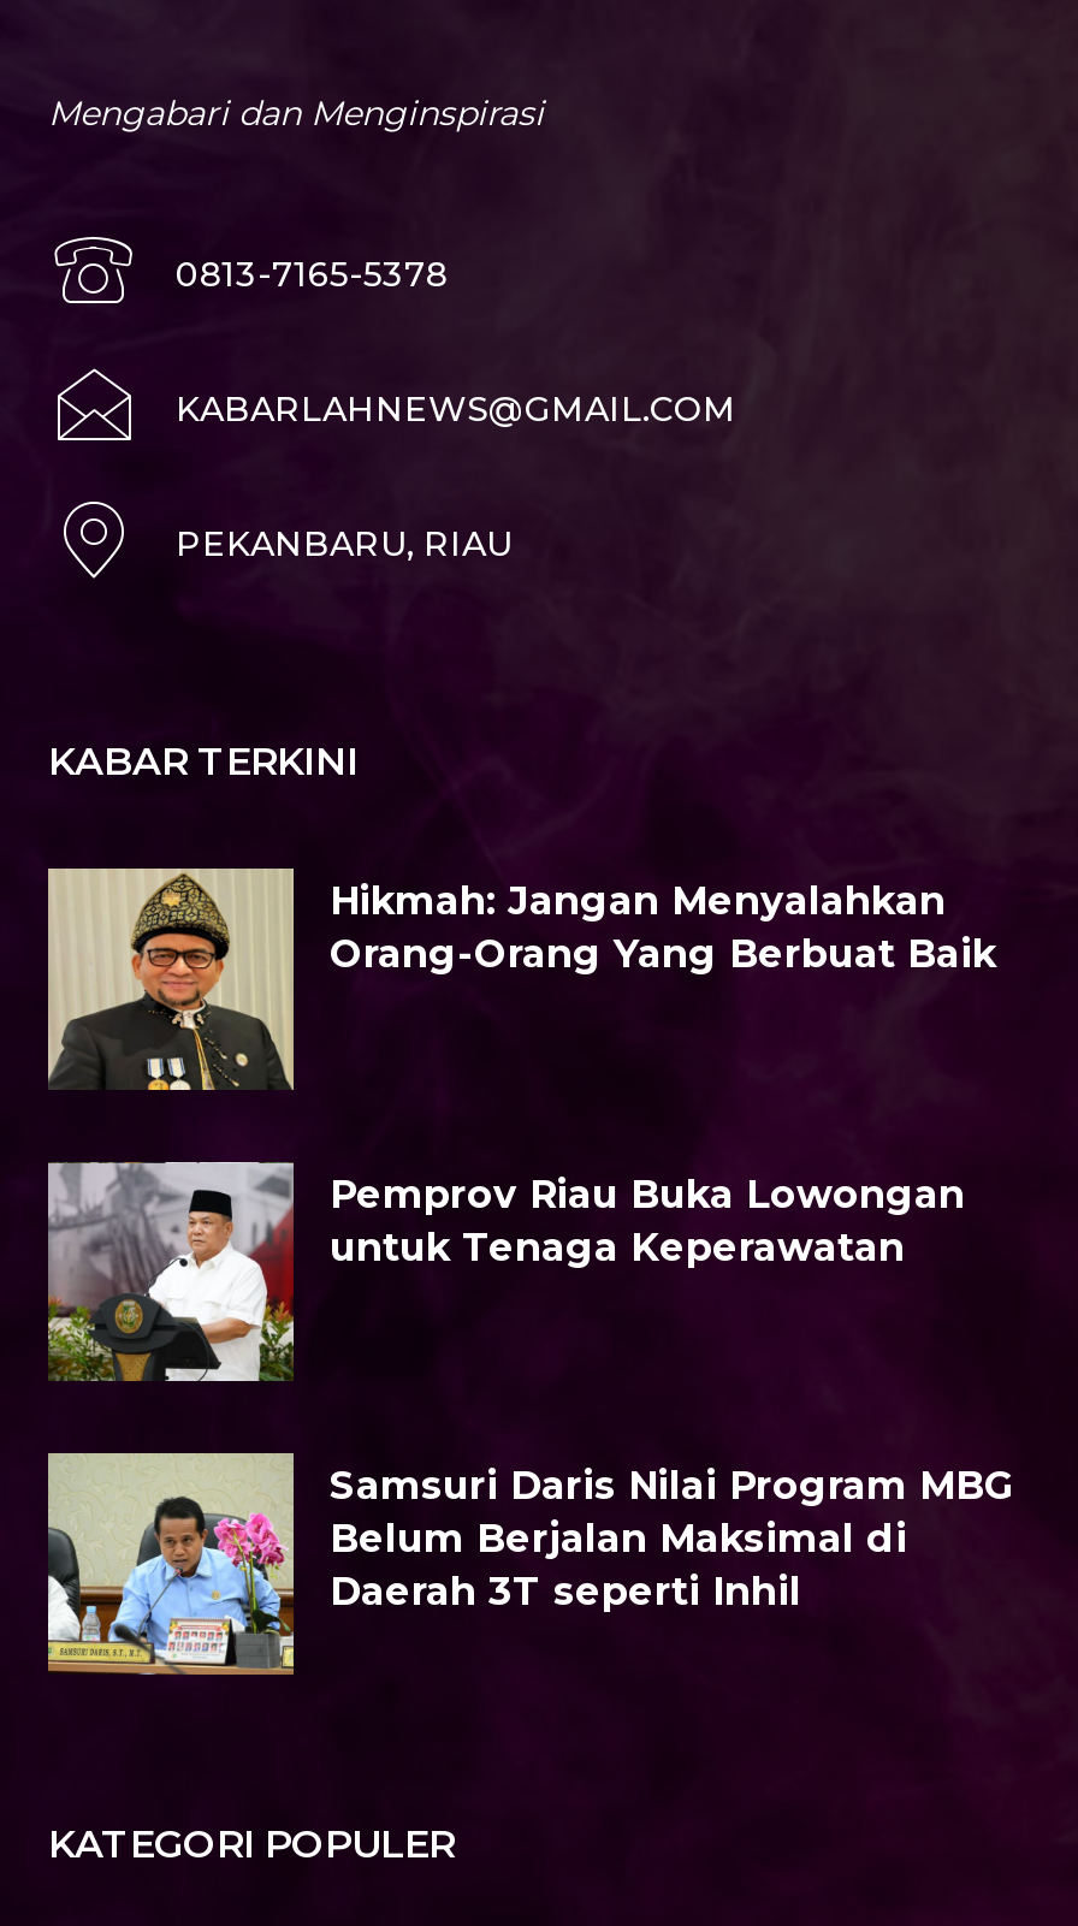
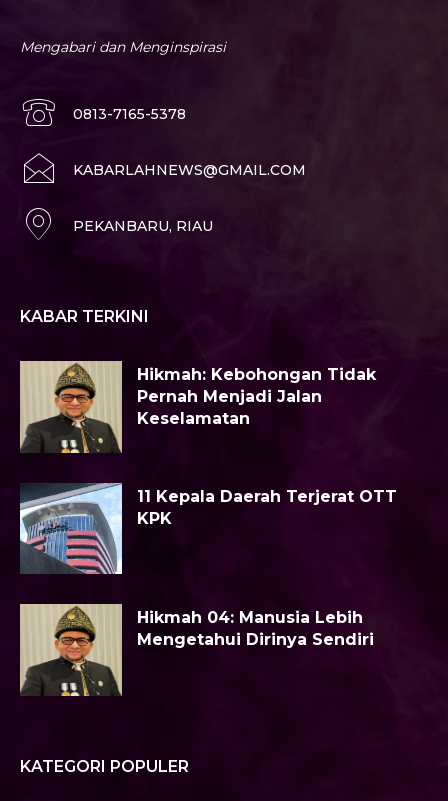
[330,878,996,976] Hikmah: Jangan Menyalahkan | Orang-Orang Yang Berbuat Baik -> [137,365,376,428] Hikmah: Kebohongan Tidak | Pernah Menjadi Jalan | Keselamatan
[46,1160,965,1383] [image] | Pemprov Riau Buka Lowongan | untuk Tenaga Keperawatan -> [19,483,397,575] [image] | 11 Kepala Daerah Terjerat OTT | KPK
[48,1456,1015,1677] [image] | Samsuri Daris Nilai Program MBG | Belum Berjalan Maksimal di | Daerah 3T seperti Inhil -> [19,605,374,696] [image] | Hikmah 04: Manusia Lebih | Mengetahui Dirinya Sendiri

